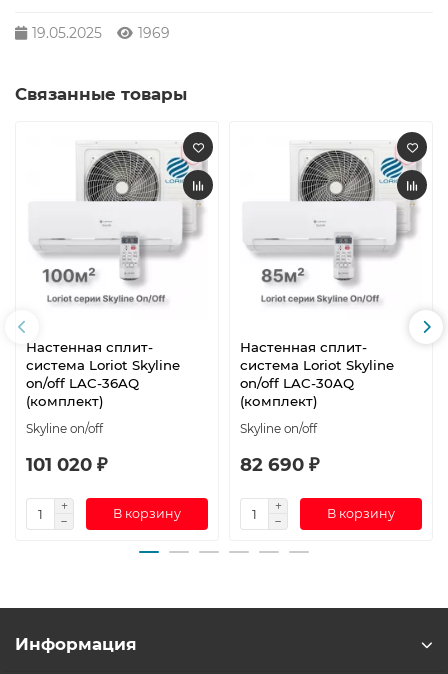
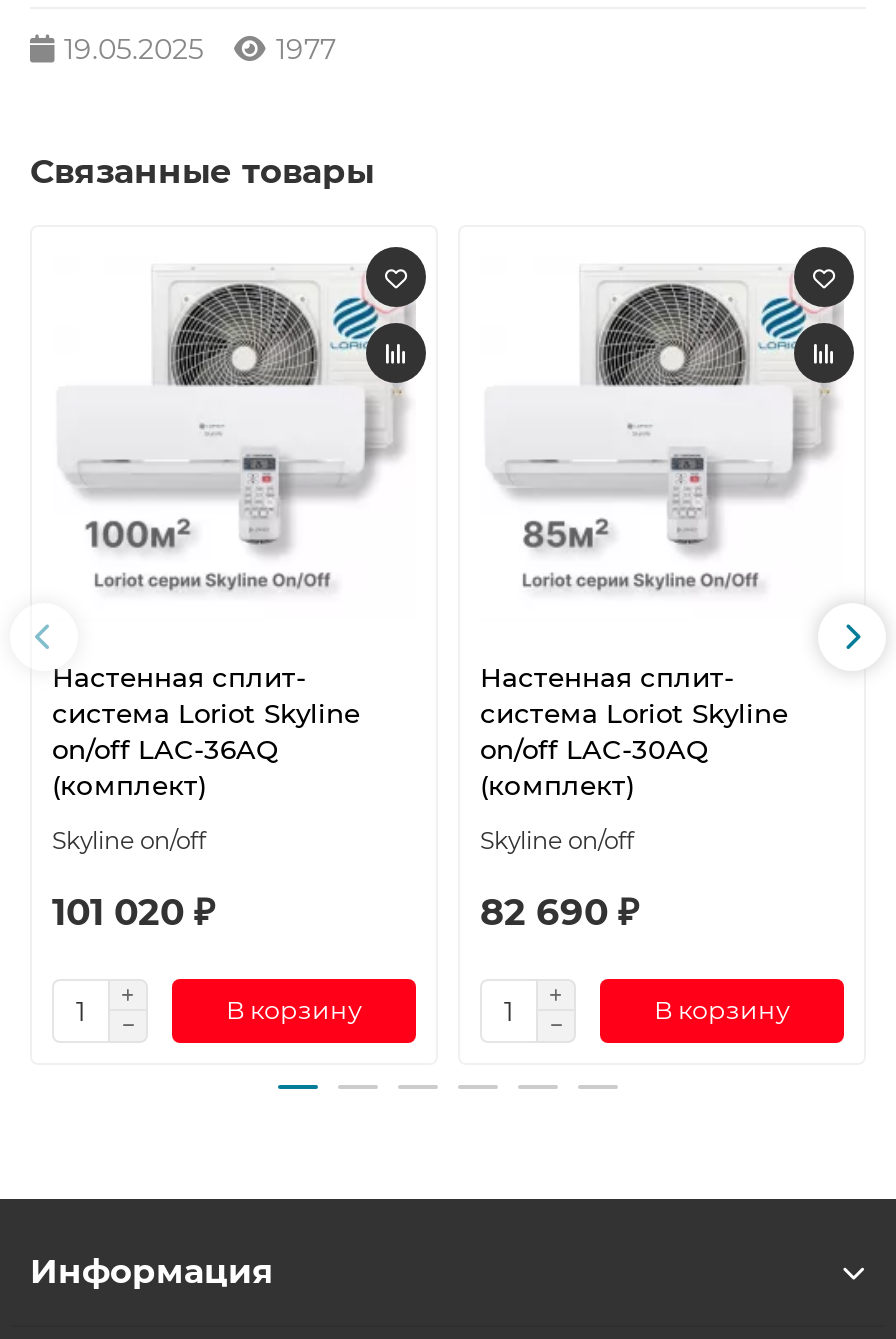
[32,24,170,42] 19.05.2025 1969 -> [64,32,336,68] 19.05.2025 1977

